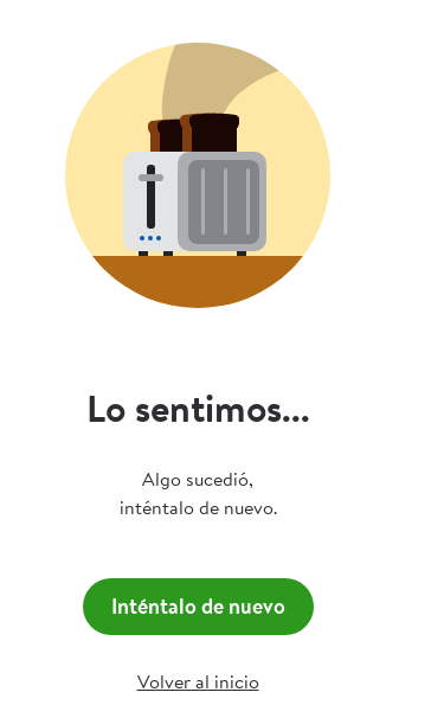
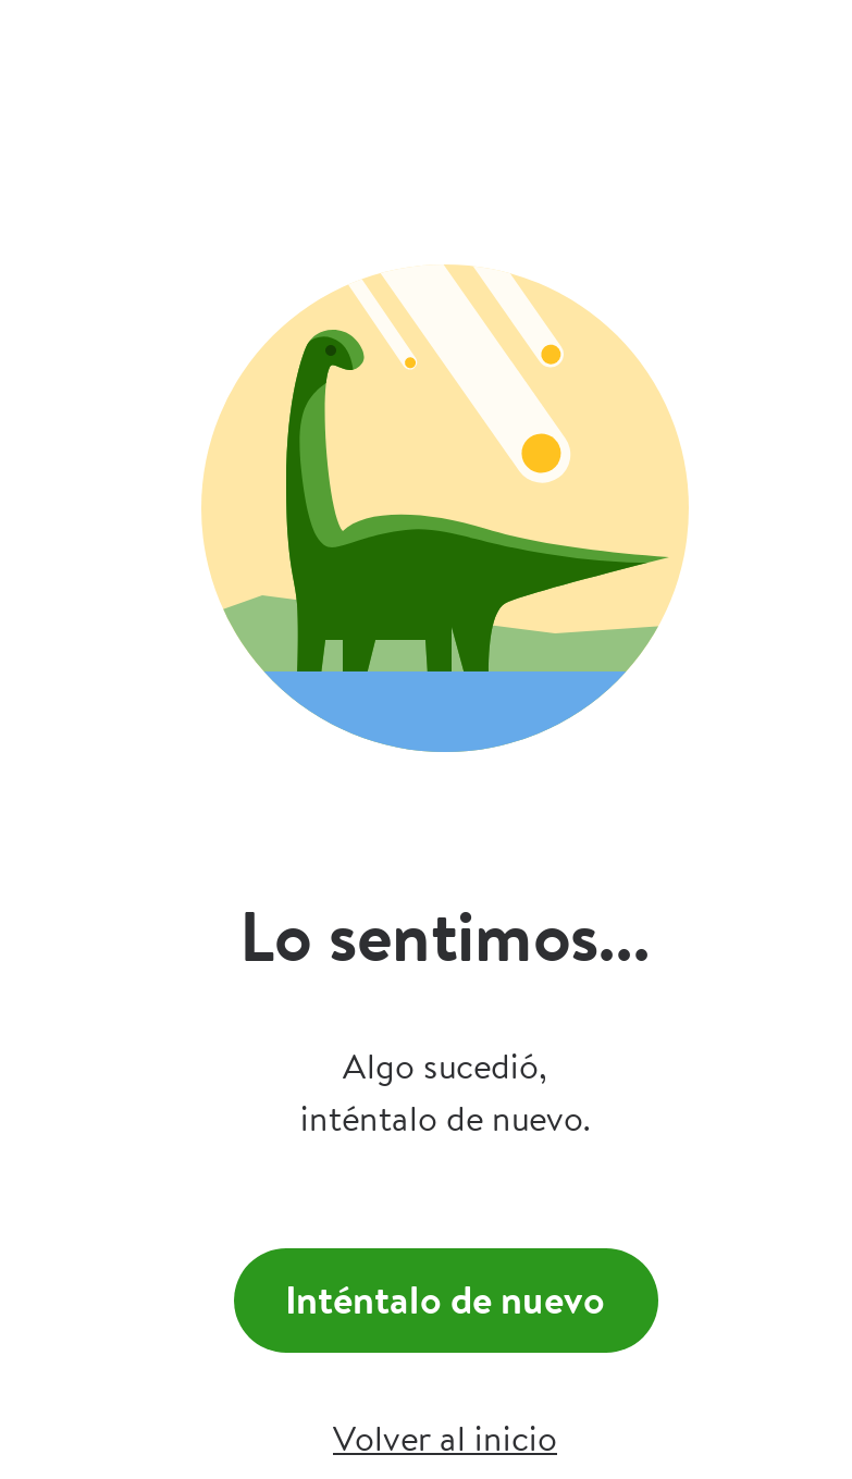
[78,43,315,309] [image] -> [223,267,667,754] [image]

